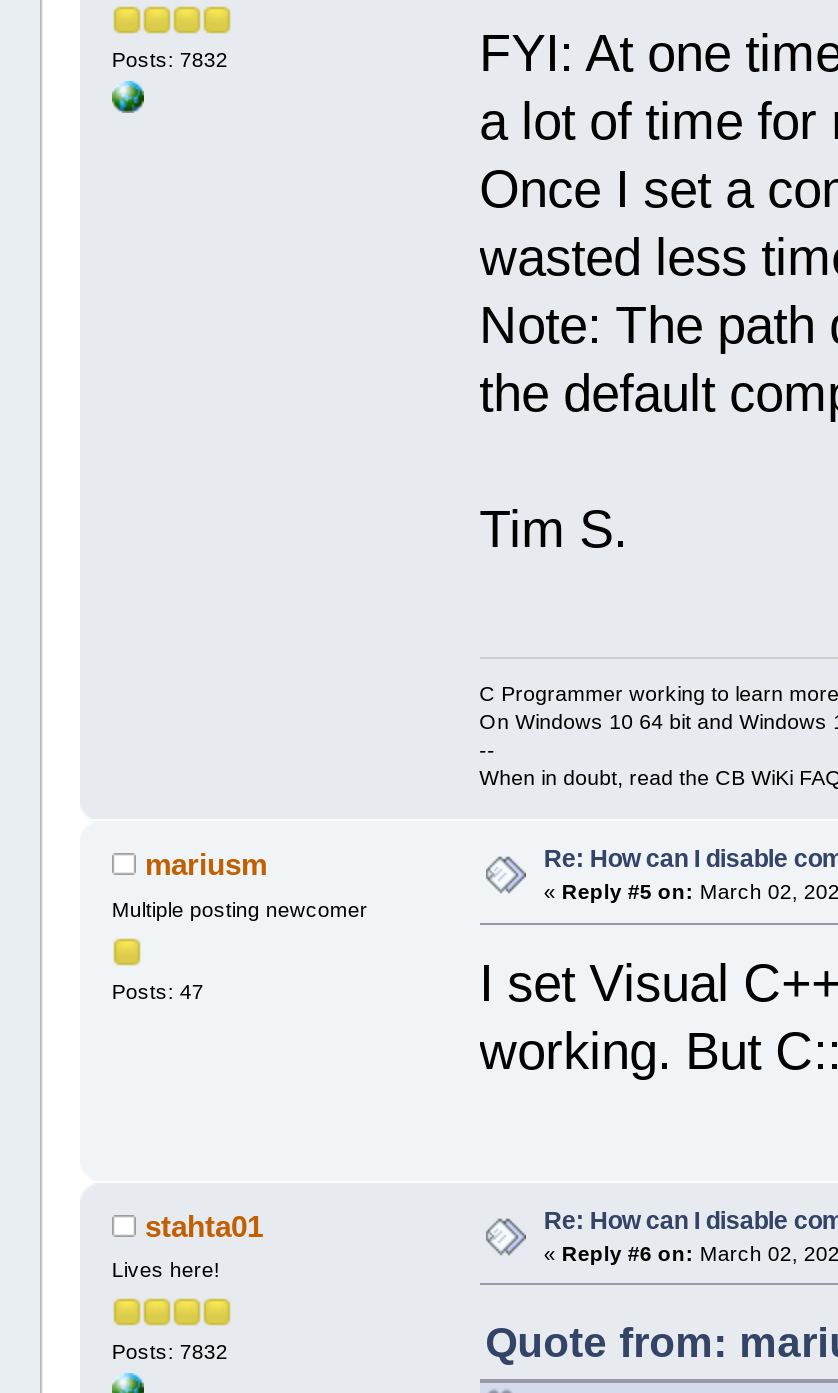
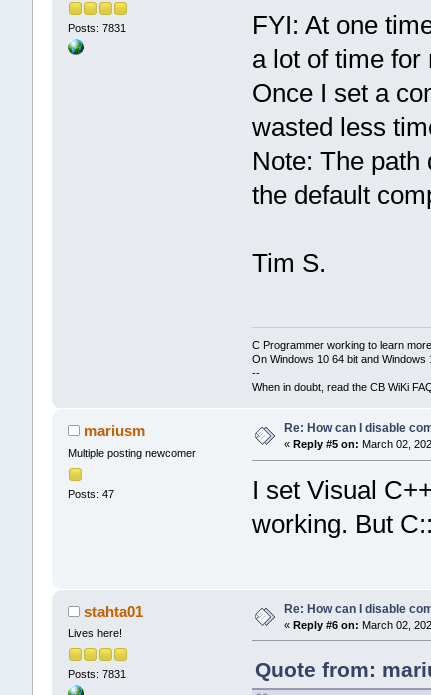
[112,47,228,71] Posts: 7832 -> [68,22,126,34] Posts: 7831
[112,1339,228,1363] Posts: 7832 -> [68,668,126,680] Posts: 7831

